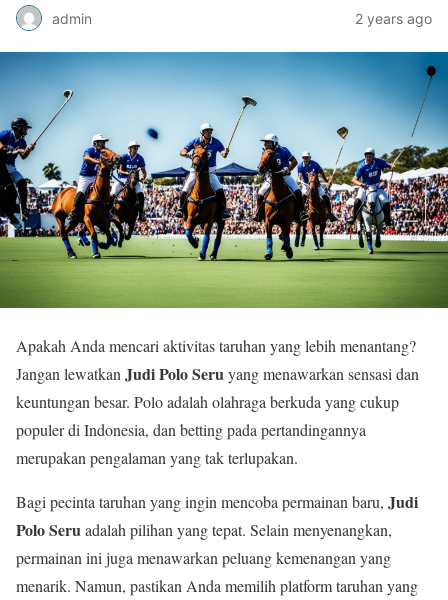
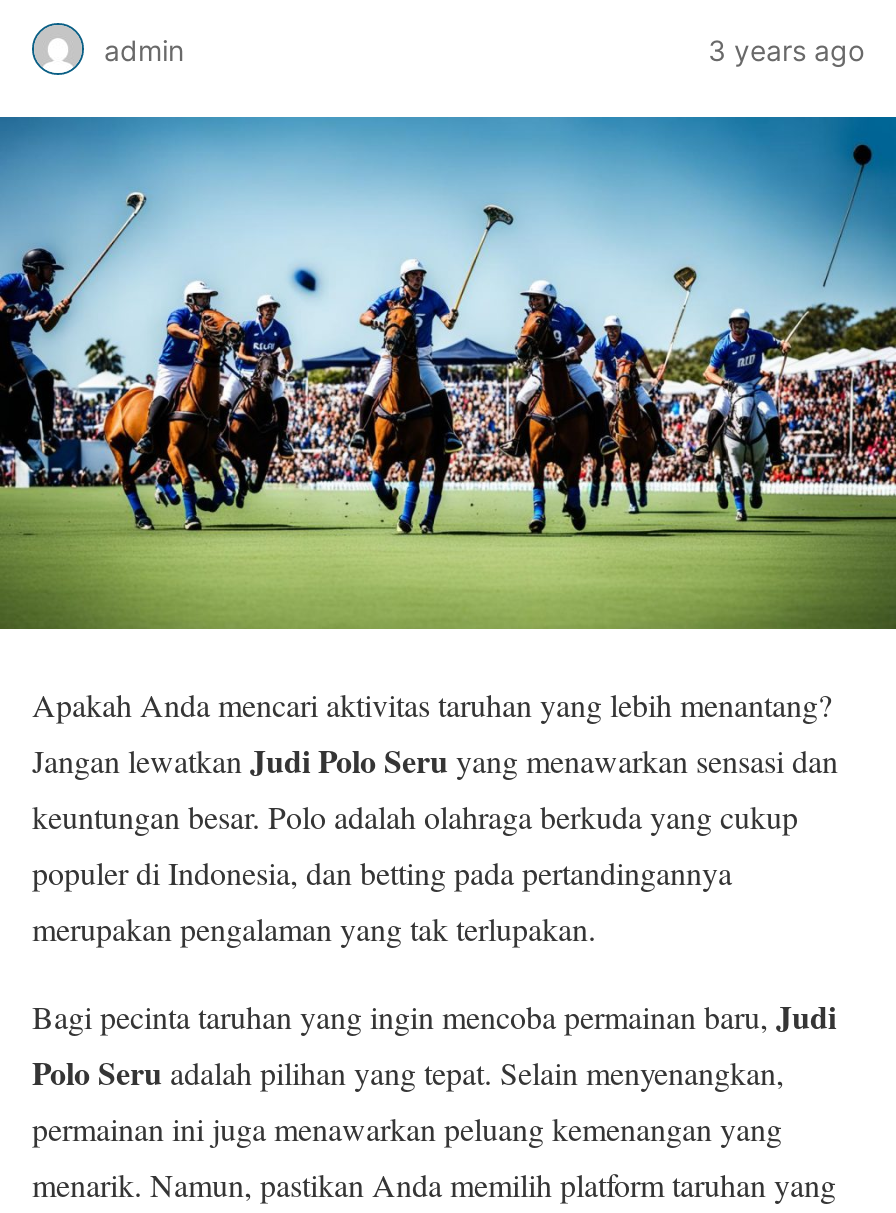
[355,9,432,26] 2 years ago -> [708,32,864,66] 3 years ago

